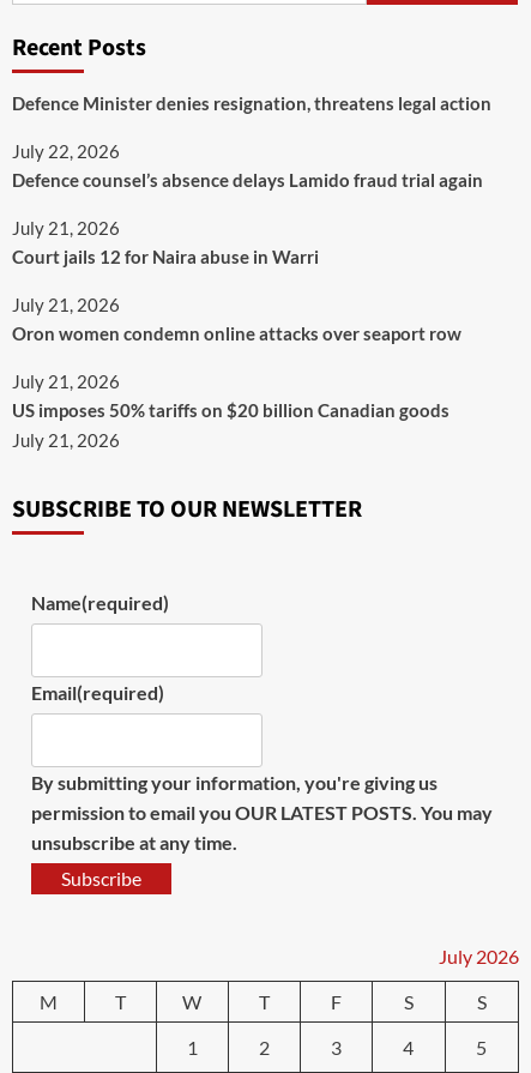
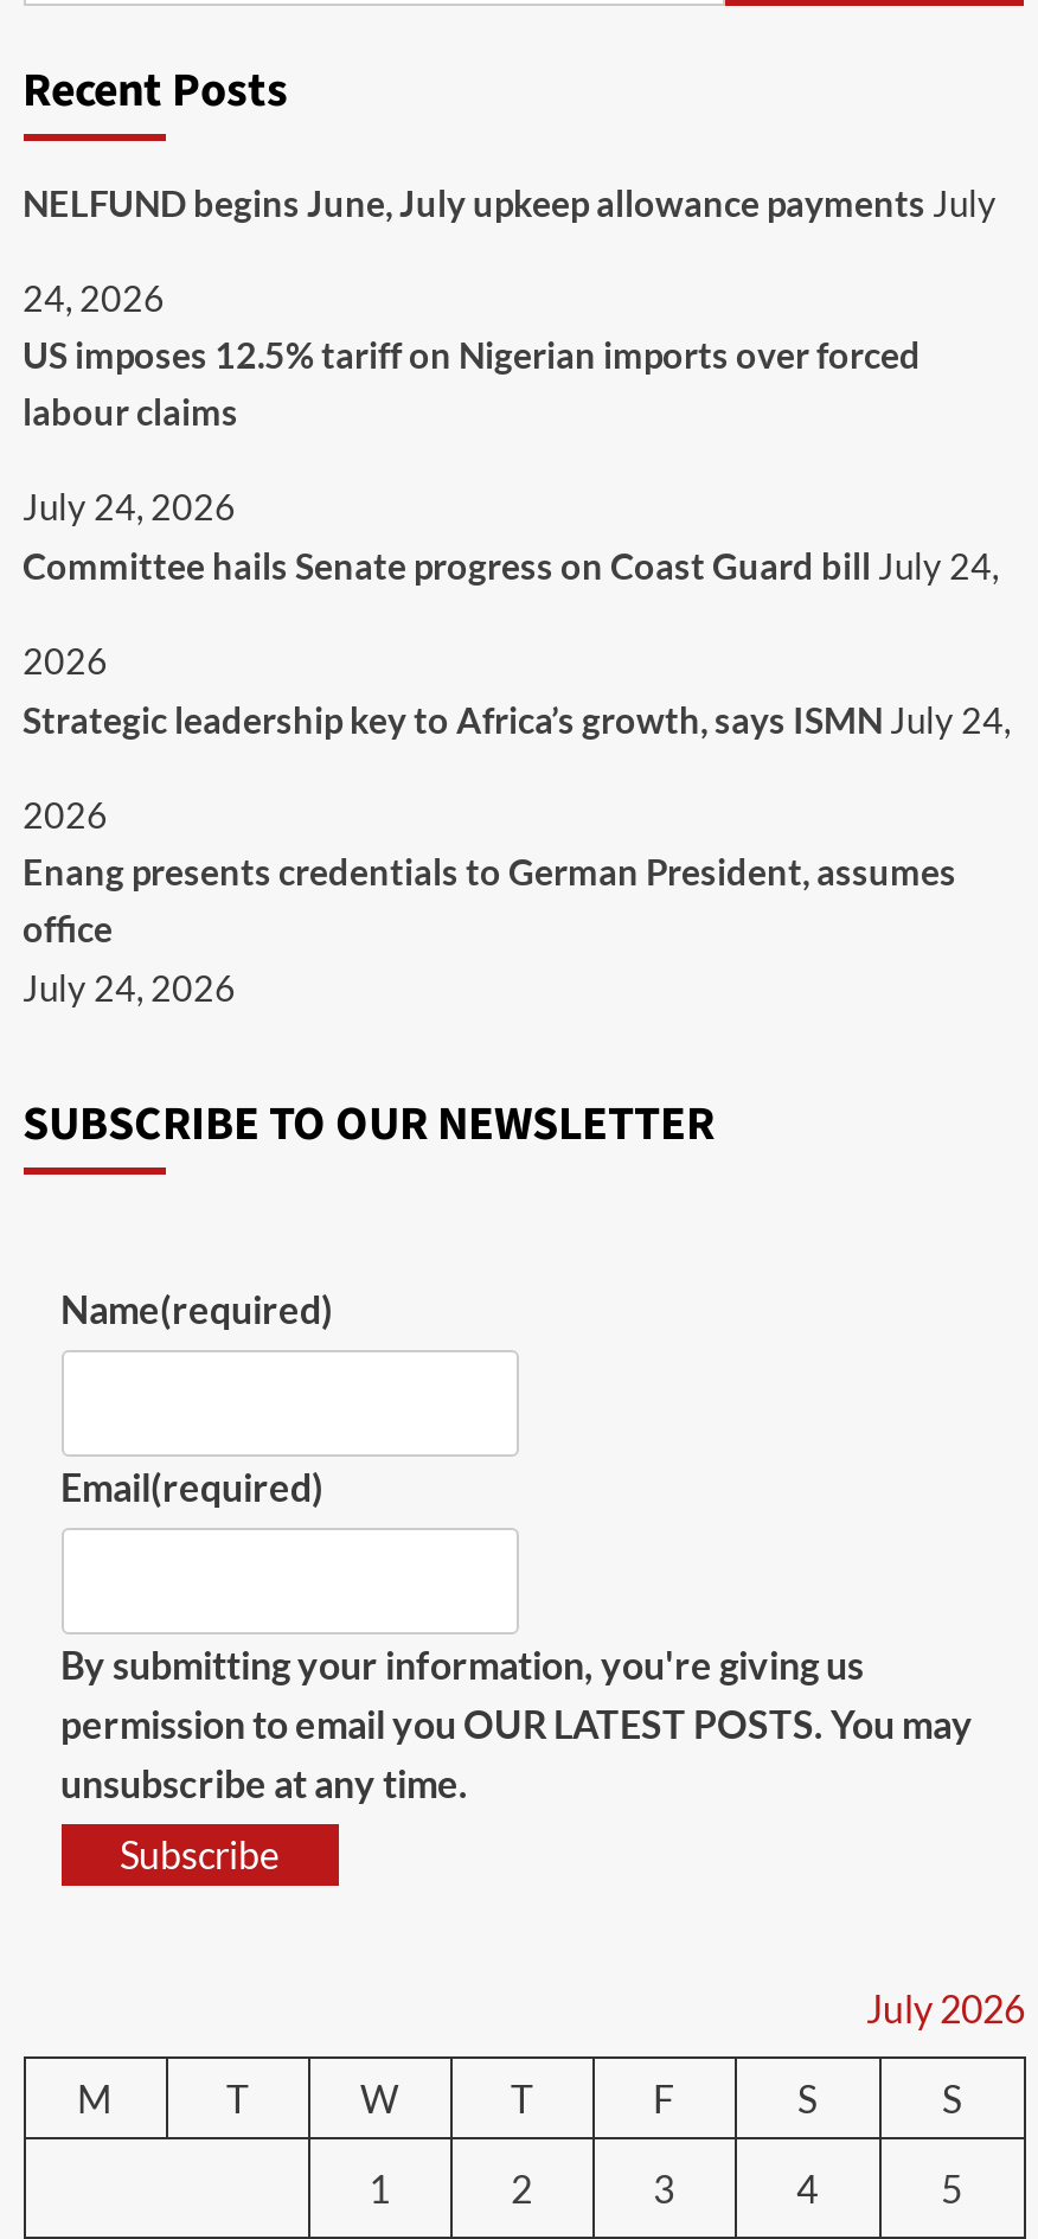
[11,93,491,114] Defence Minister denies resignation, threatens legal action -> [23,182,997,225] NELFUND begins June, July upkeep allowance payments July
[11,141,482,191] July 22, 2026 | Defence counsel’s absence delays Lamido fraud trial again -> [23,277,921,433] 24, 2026 | US imposes 12.5% tariff on Nigerian imports over forced | labour claims
[11,217,318,268] July 21, 2026 | Court jails 12 for Naira abuse in Warri -> [23,485,999,587] July 24, 2026 | Committee hails Senate progress on Coast Guard bill July 24,
[11,294,461,344] July 21, 2026 | Oron women condemn online attacks over seaport row -> [23,640,1011,742] 2026 | Strategic leadership key to Africa’s growth, says ISMN July 24,
[11,371,449,451] July 21, 2026 | US imposes 50% tariffs on $20 billion Canadian goods | July 21, 2026 -> [23,794,956,1009] 2026 | Enang presents credentials to German President, assumes | office | July 24, 2026

